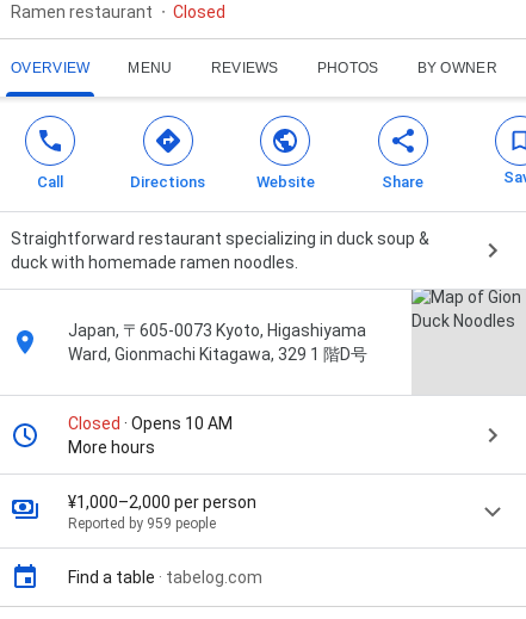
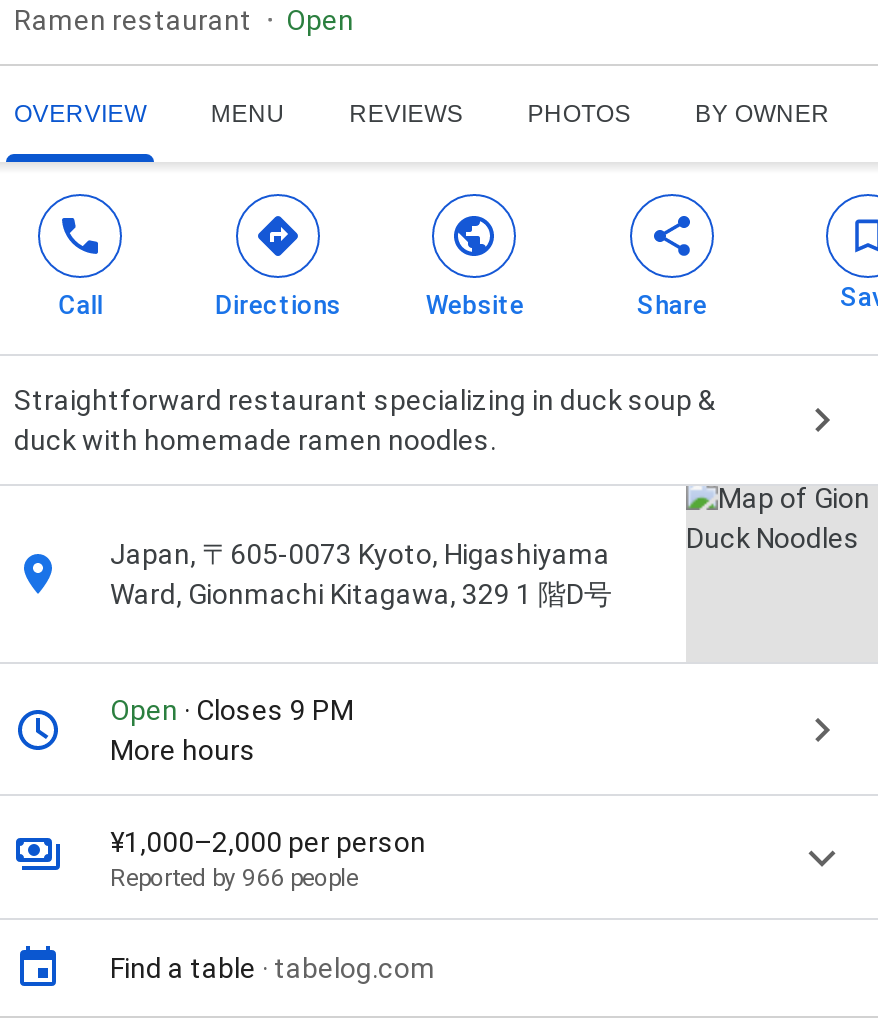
[173,3,225,22] Closed -> [286,4,354,36] Open
[68,414,233,433] Closed · Opens 10 AM -> [110,694,354,726] Open · Closes 9 PM
[68,515,216,532] Reported by 959 people -> [110,864,358,892] Reported by 966 people

